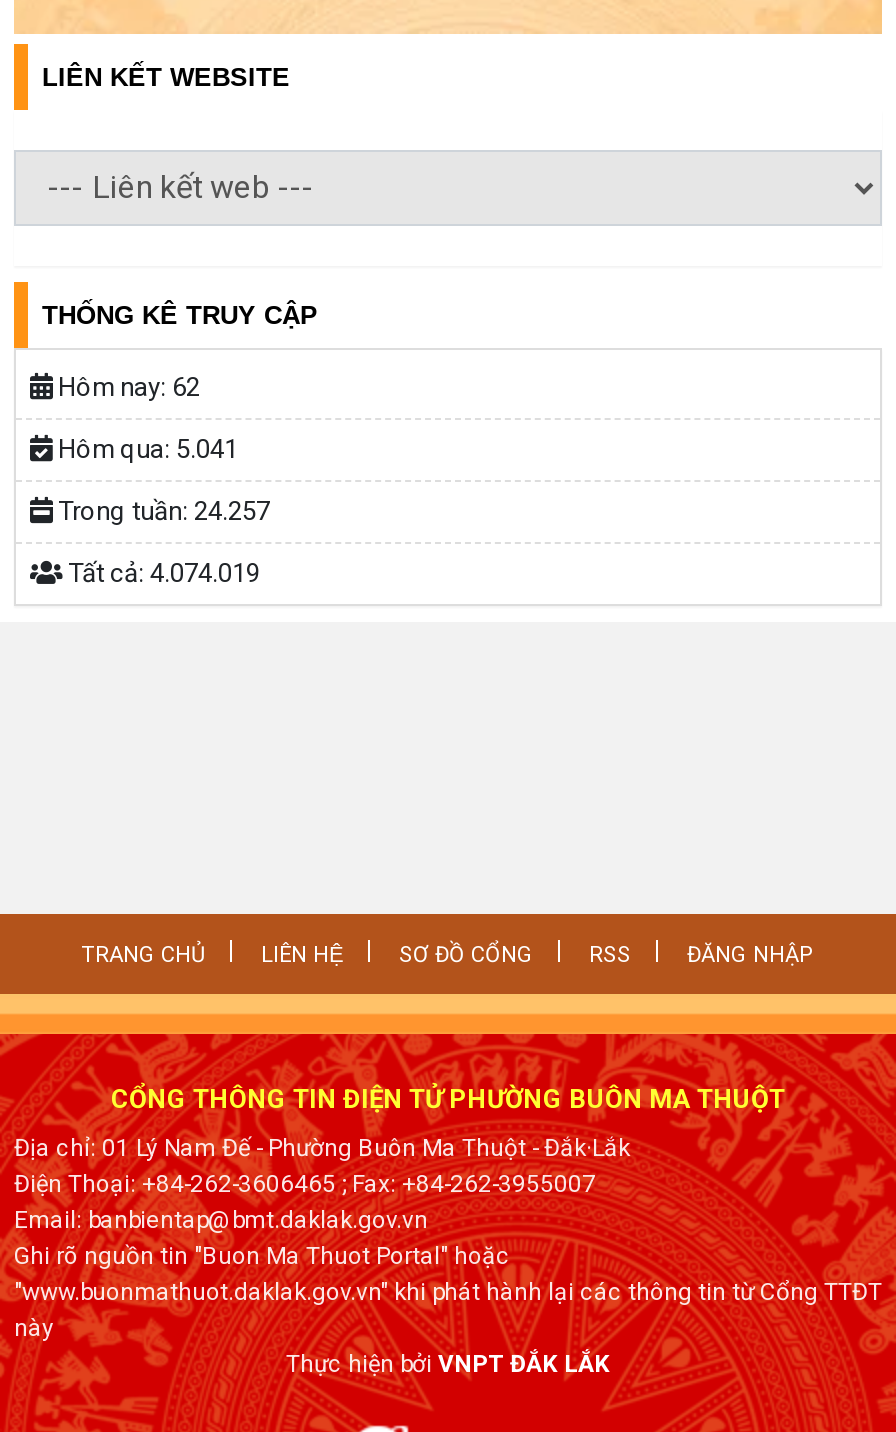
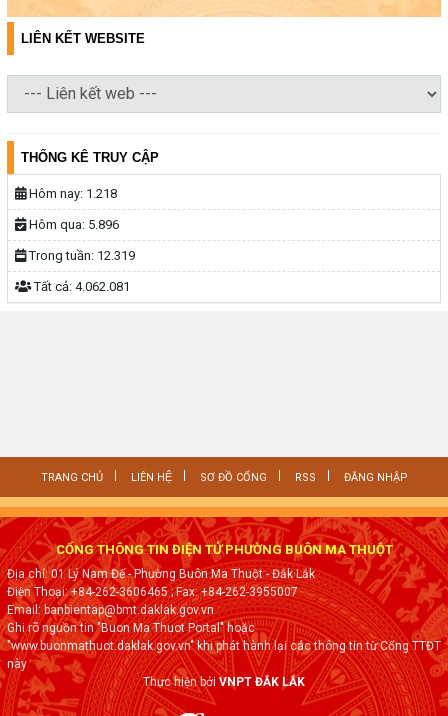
[52,371,200,401] Hôm nay: 62 -> [26,186,117,201] Hôm nay: 1.218
[52,433,238,463] Hôm qua: 5.041 -> [26,217,119,232] Hôm qua: 5.896
[52,495,270,525] Trong tuần: 24.257 -> [26,248,135,263] Trong tuần: 12.319
[62,557,260,587] Tất cả: 4.074.019 -> [31,279,130,294] Tất cả: 4.062.081

